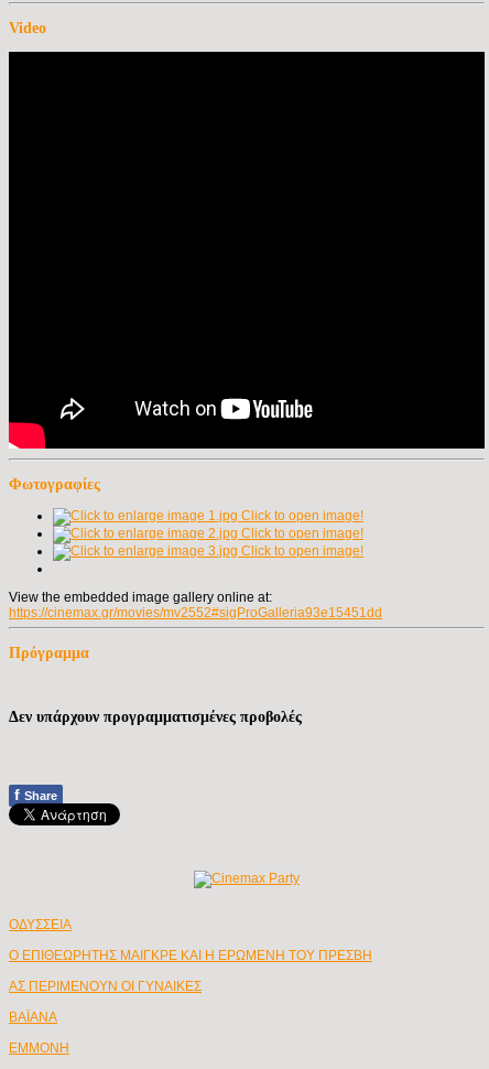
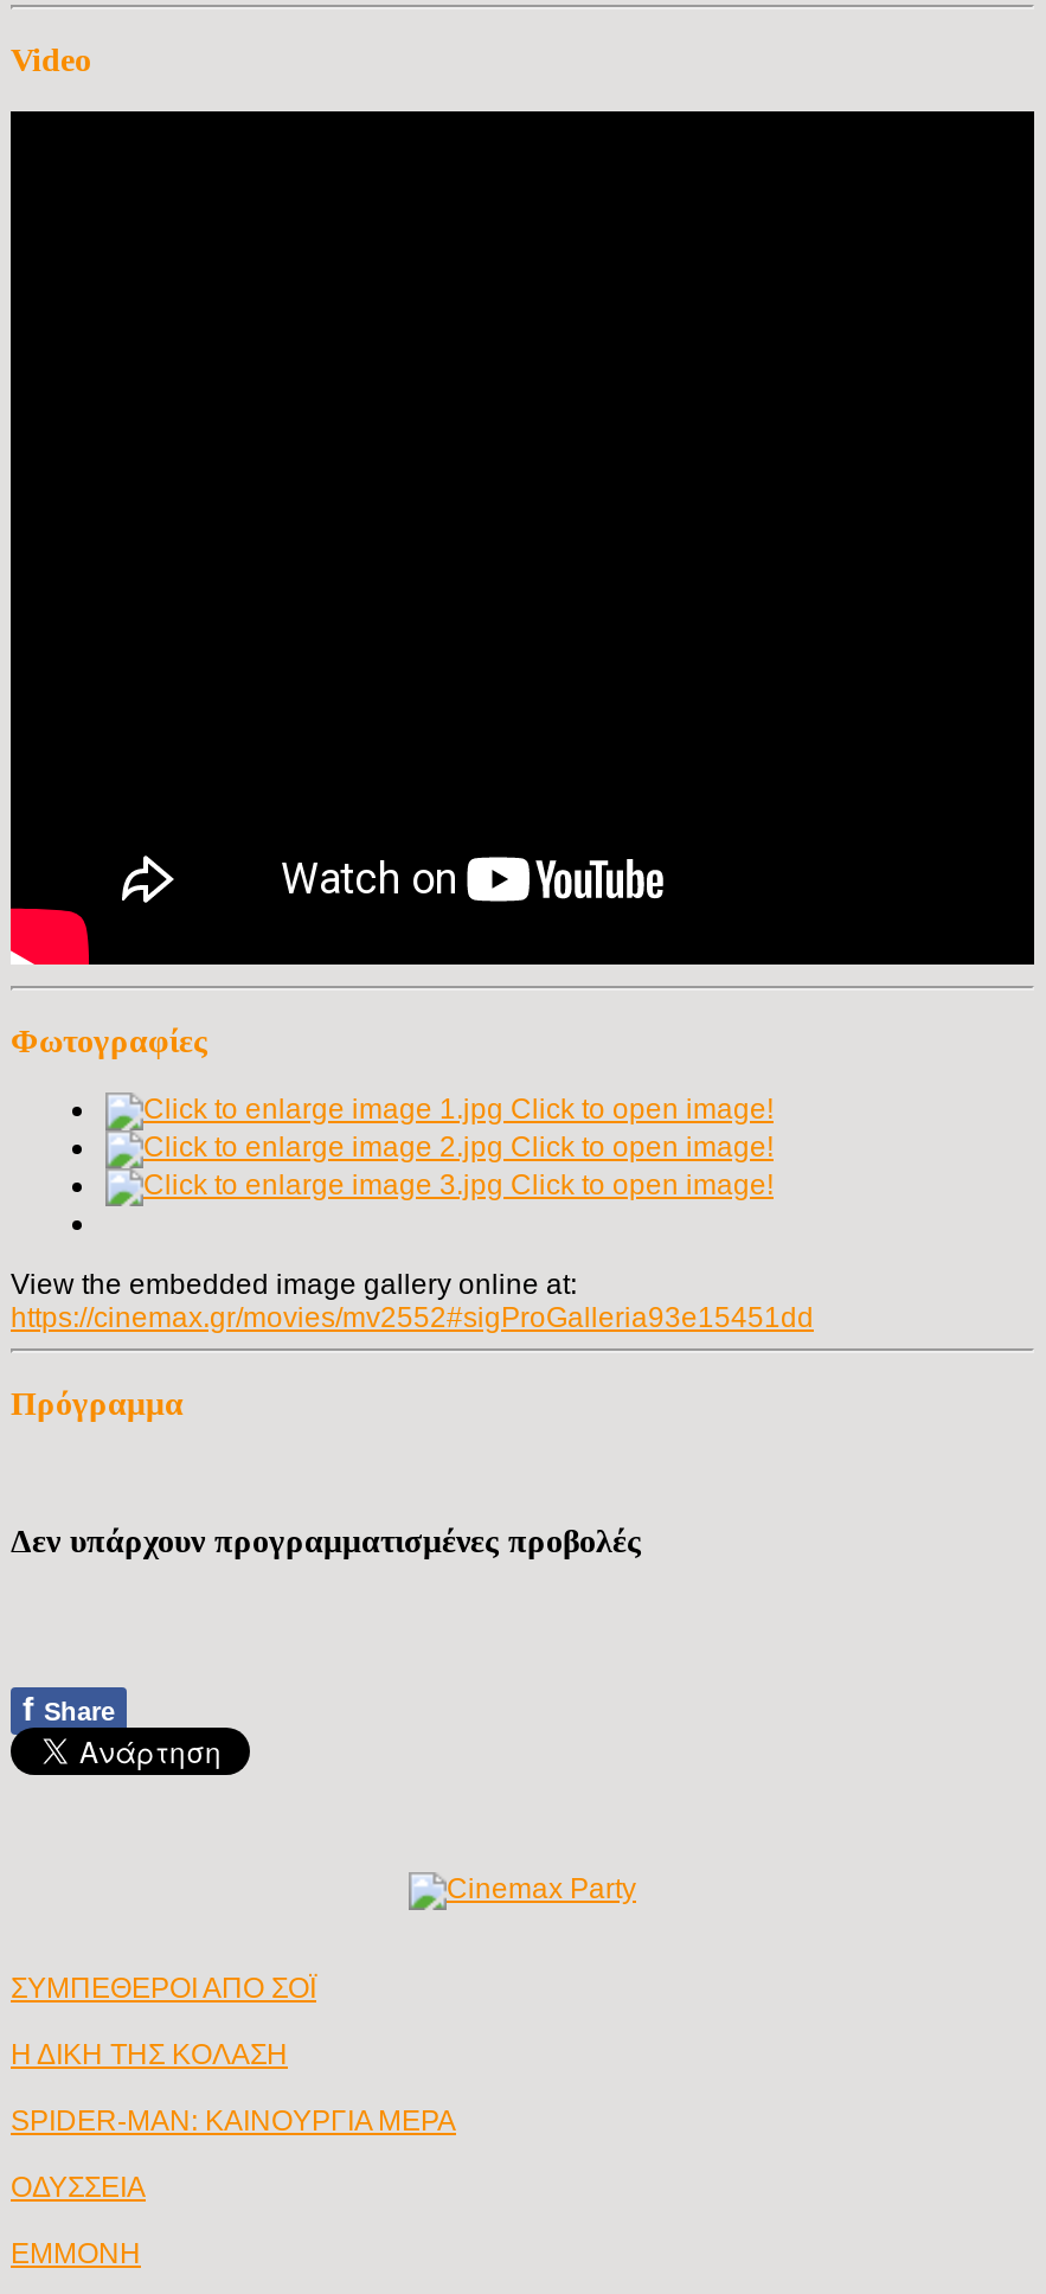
none -> [11,1973,456,2139] ΣΥΜΠΕΘΕΡΟΙ ΑΠΟ ΣΟΪ | Η ΔΙΚΗ ΤΗΣ ΚΟΛΑΣΗ | SPIDER-MAN: ΚΑΙΝΟΥΡΓΙΑ ΜΕΡΑ
moved [9,917,72,933] -> [11,2172,146,2205]: ΟΔΥΣΣΕΙΑ
[9,948,372,1025] Ο ΕΠΙΘΕΩΡΗΤΗΣ ΜΑΙΓΚΡΕ ΚΑΙ Η ΕΡΩΜΕΝΗ ΤΟΥ ΠΡΕΣΒΗ | ΑΣ ΠΕΡΙΜΕΝΟΥΝ ΟΙ ΓΥΝΑΙΚΕΣ | ΒΑΪΑΝΑ -> none

